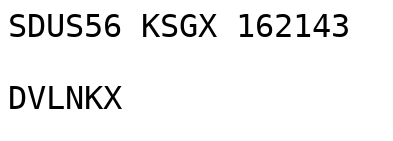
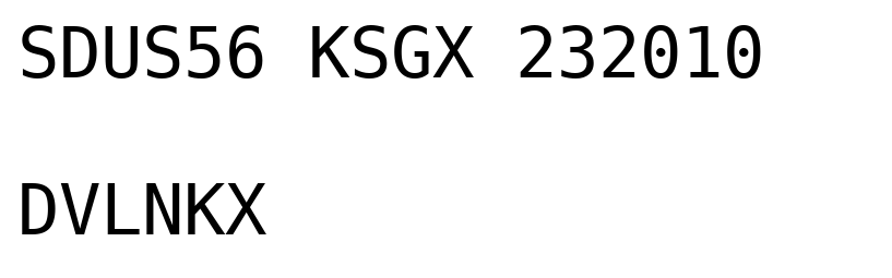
[8,8,350,44] SDUS56 KSGX 162143 -> [17,14,764,93] SDUS56 KSGX 232010

